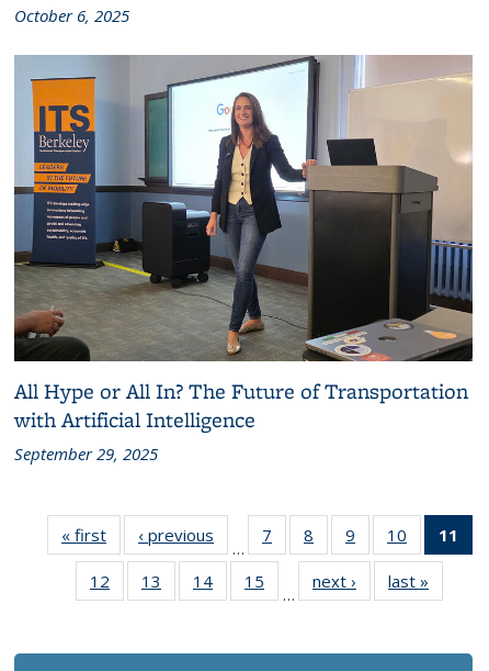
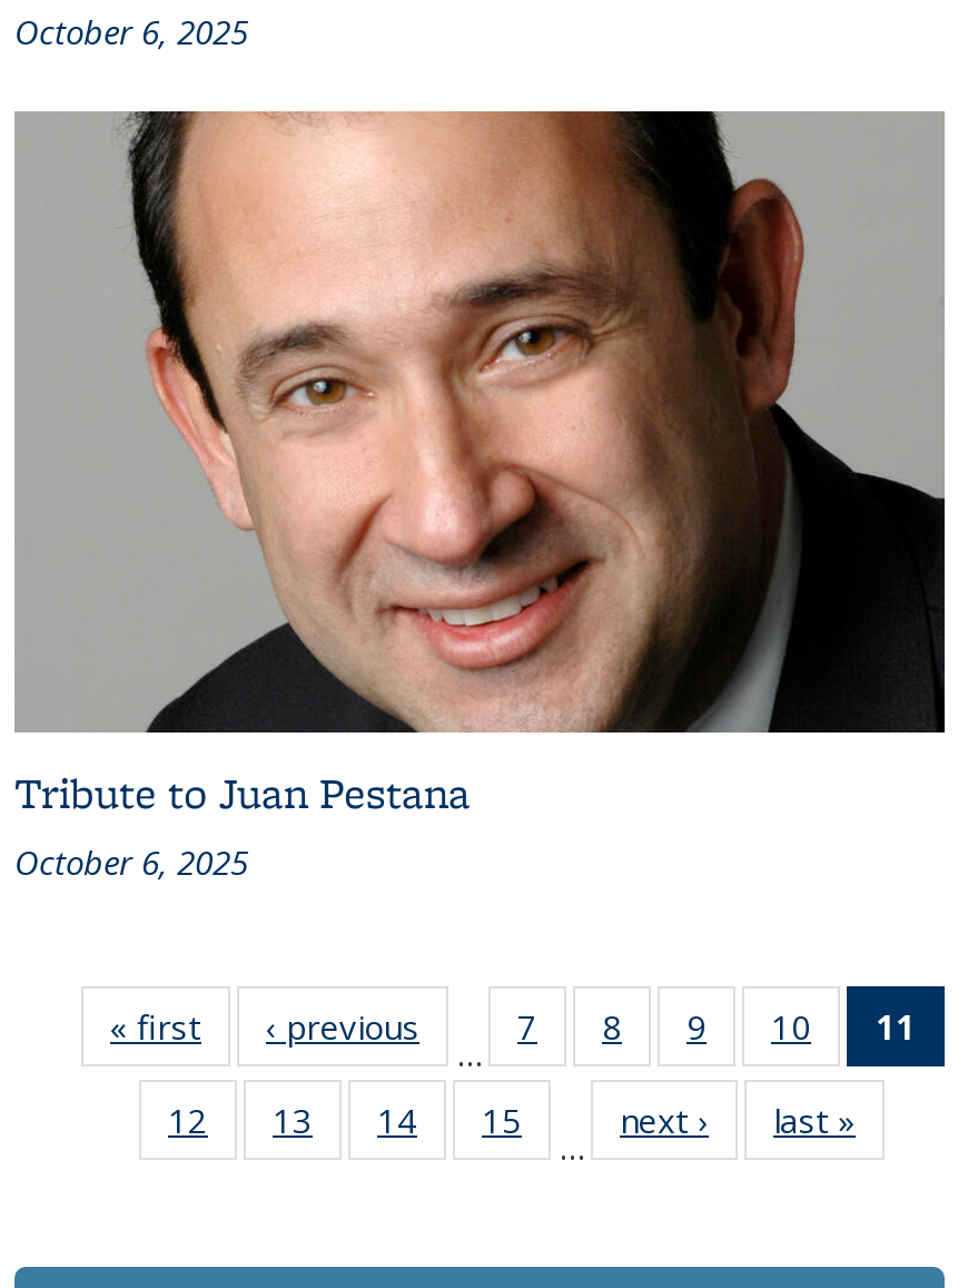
[14,55,474,464] [image] | All Hype or All In? The Future of Transportation | with Artificial Intelligence | September 29, 2025 -> [14,109,947,883] [image] | Tribute to Juan Pestana | October 6, 2025

